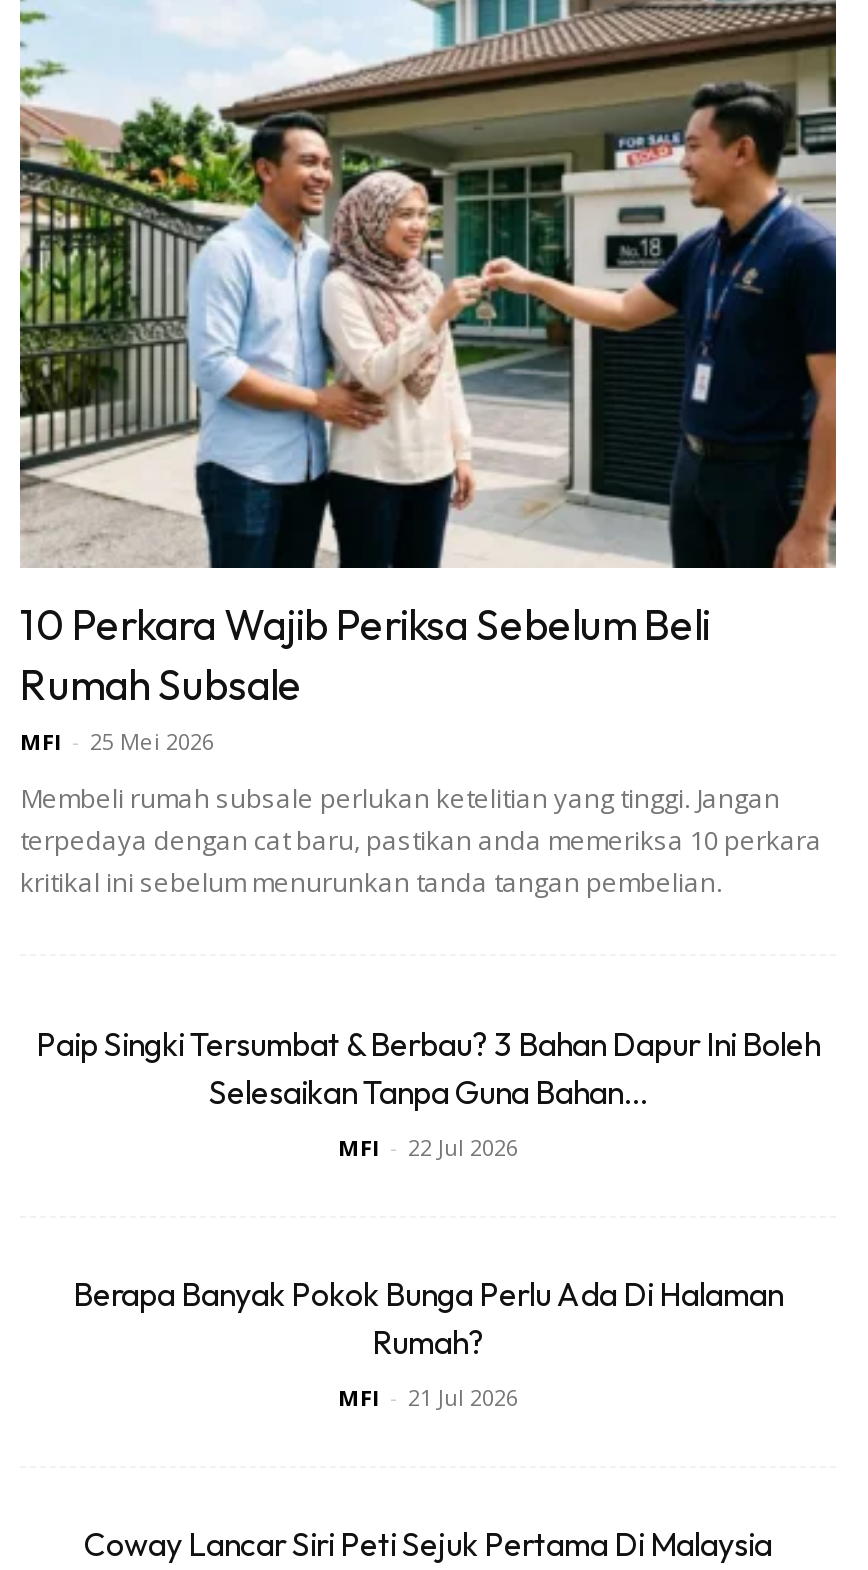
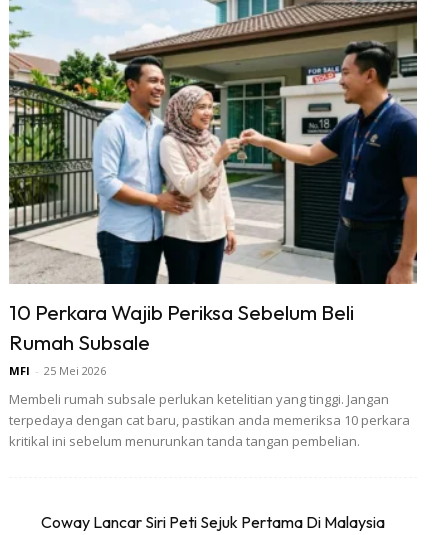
[36,1024,820,1162] Paip Singki Tersumbat & Berbau? 3 Bahan Dapur Ini Boleh | Selesaikan Tanpa Guna Bahan... | MFI - 22 Jul 2026 -> none
[73,1274,783,1412] Berapa Banyak Pokok Bunga Perlu Ada Di Halaman | Rumah? | MFI - 21 Jul 2026 -> none

